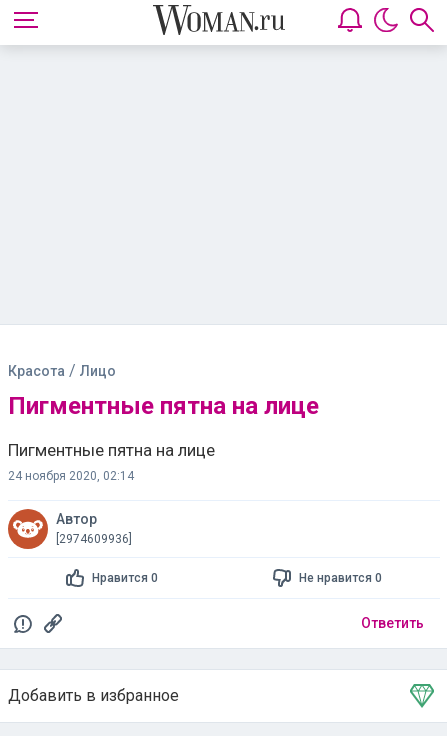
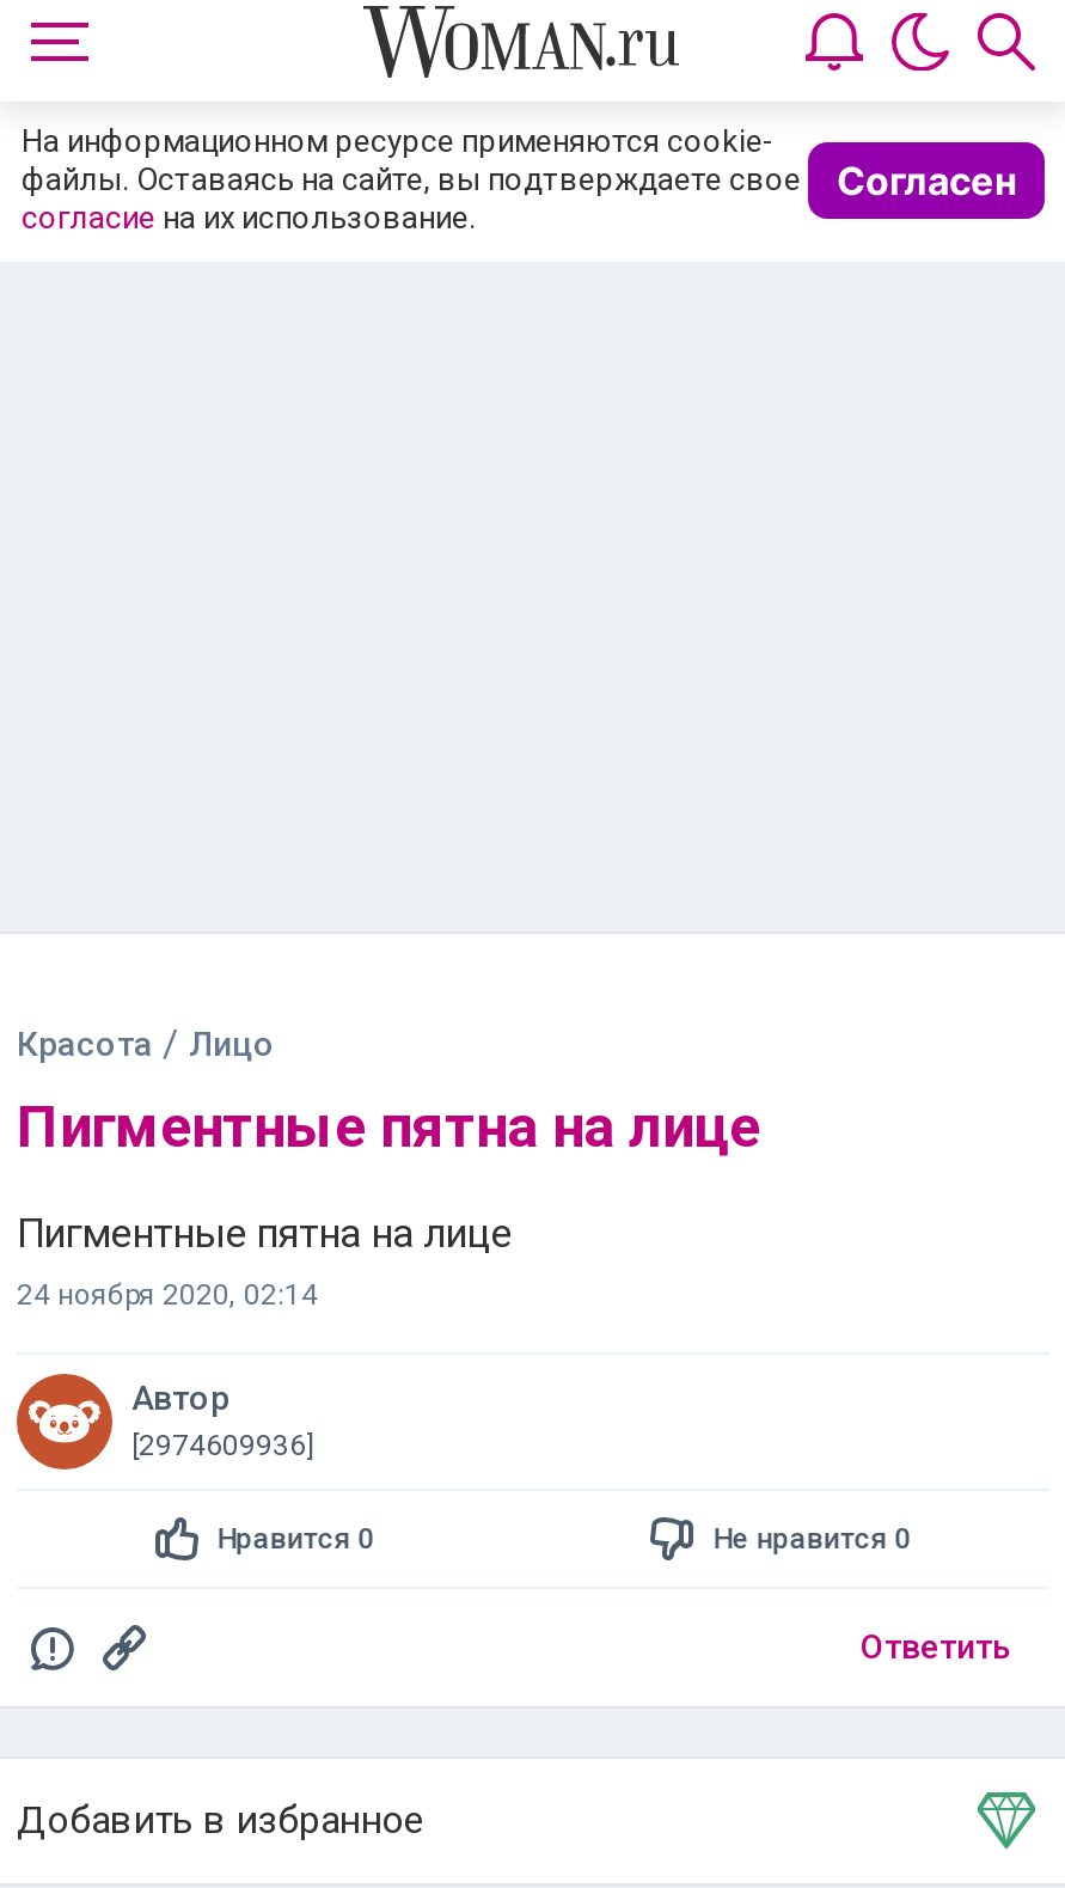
none -> [22,123,801,236] На информационном ресурсе применяются cookie- | файлы. Оставаясь на сайте, вы подтверждаете свое | согласие на их использование.
none -> [837,157,1016,204] Согласен

